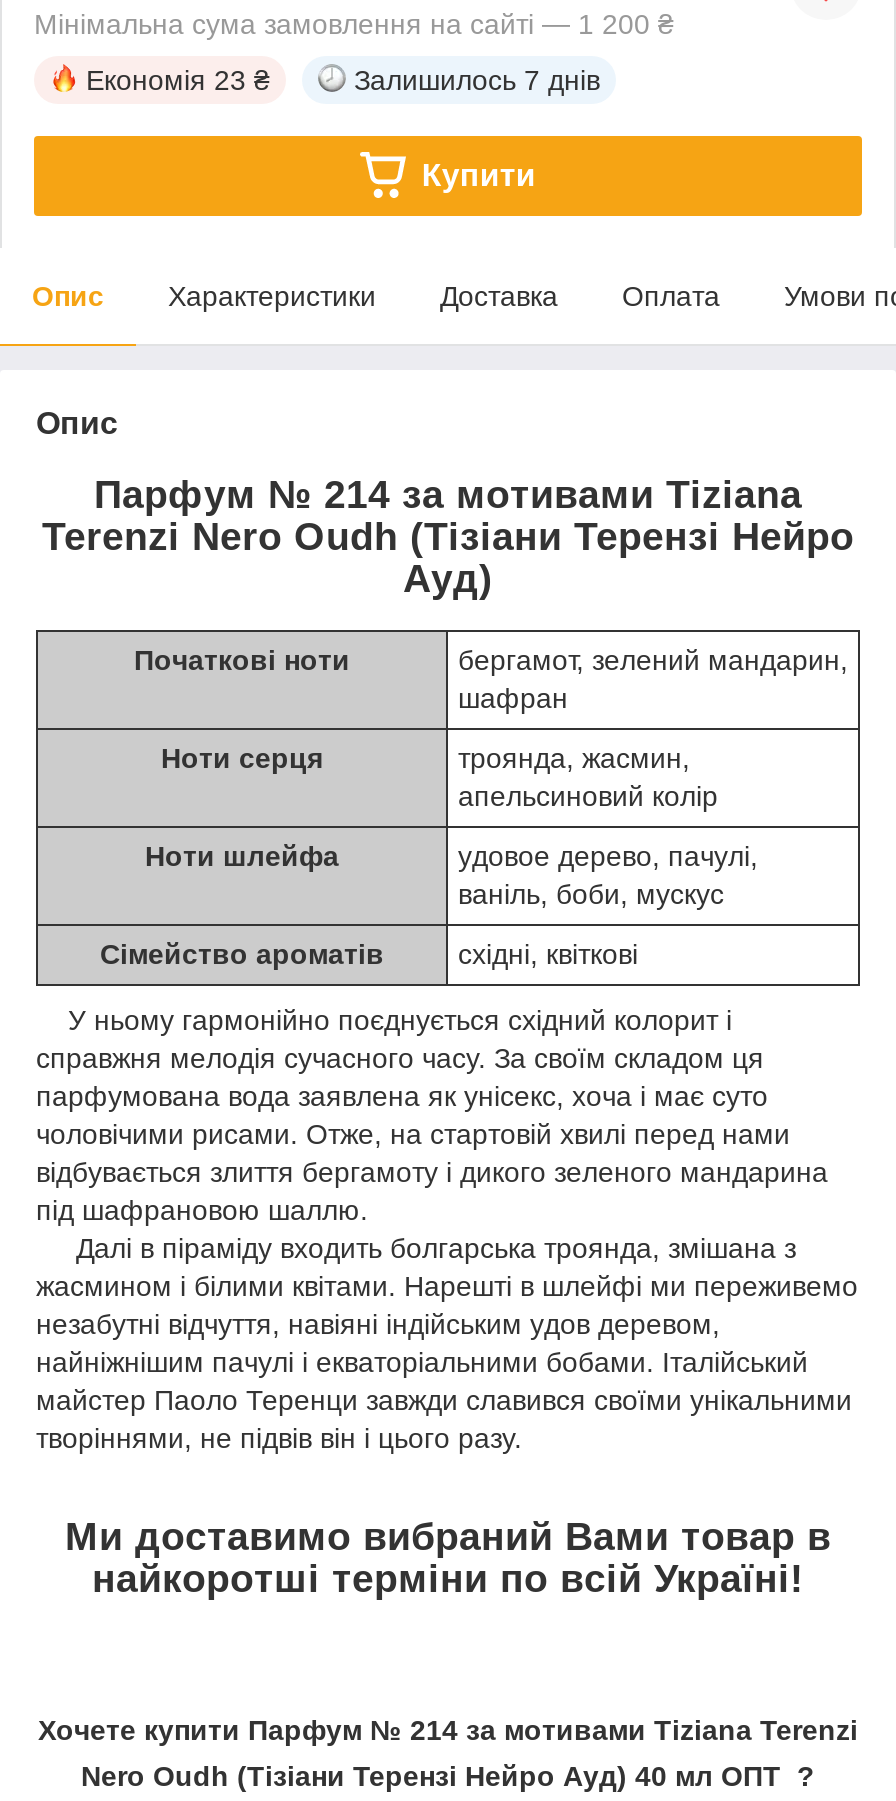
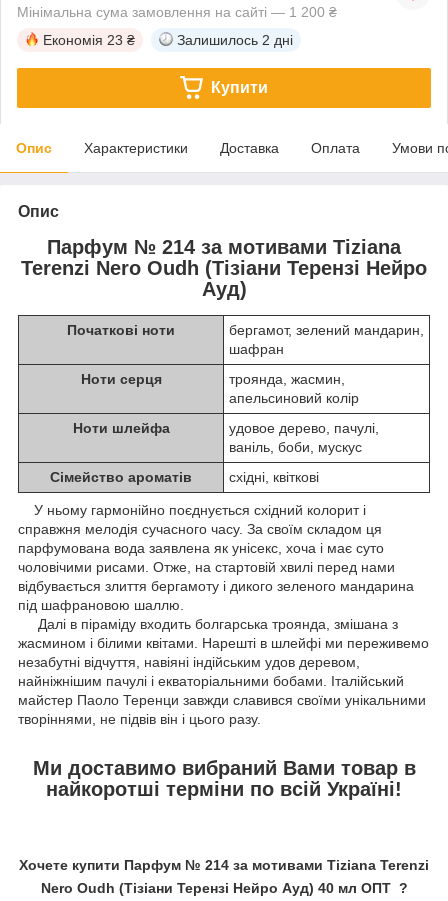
[354,64,600,96] Залишилось 7 днів -> [177,32,293,48] Залишилось 2 дні

